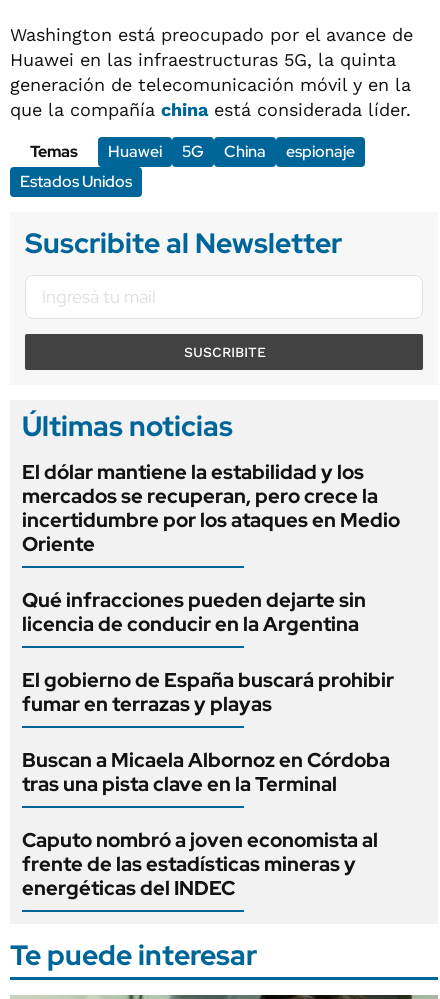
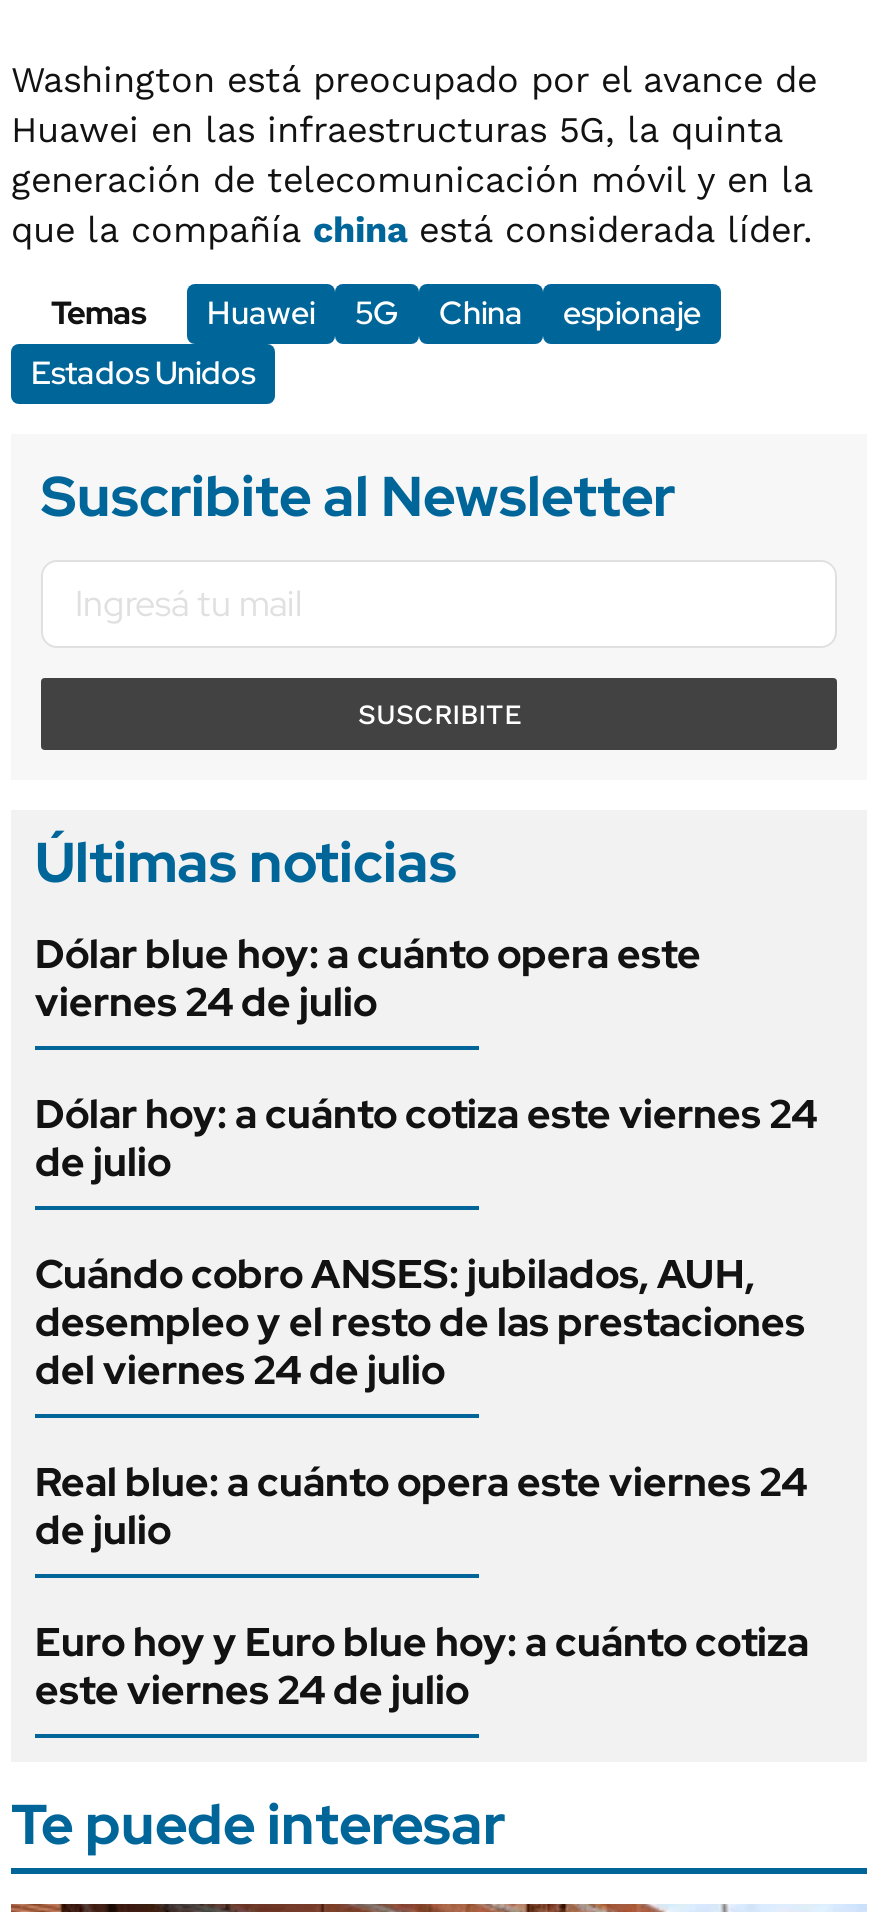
[22,459,400,557] El dólar mantiene la estabilidad y los | mercados se recuperan, pero crece la | incertidumbre por los ataques en Medio | Oriente -> [35,927,701,1027] Dólar blue hoy: a cuánto opera este | viernes 24 de julio
[22,587,366,637] Qué infracciones pueden dejarte sin | licencia de conducir en la Argentina -> [35,1087,817,1187] Dólar hoy: a cuánto cotiza este viernes 24 | de julio
[22,667,394,717] El gobierno de España buscará prohibir | fumar en terrazas y playas -> [35,1247,805,1395] Cuándo cobro ANSES: jubilados, AUH, | desempleo y el resto de las prestaciones | del viernes 24 de julio
[22,747,390,797] Buscan a Micaela Albornoz en Córdoba | tras una pista clave en la Terminal -> [35,1455,807,1555] Real blue: a cuánto opera este viernes 24 | de julio
[22,827,378,901] Caputo nombró a joven economista al | frente de las estadísticas mineras y | energéticas del INDEC -> [35,1615,809,1715] Euro hoy y Euro blue hoy: a cuánto cotiza | este viernes 24 de julio

